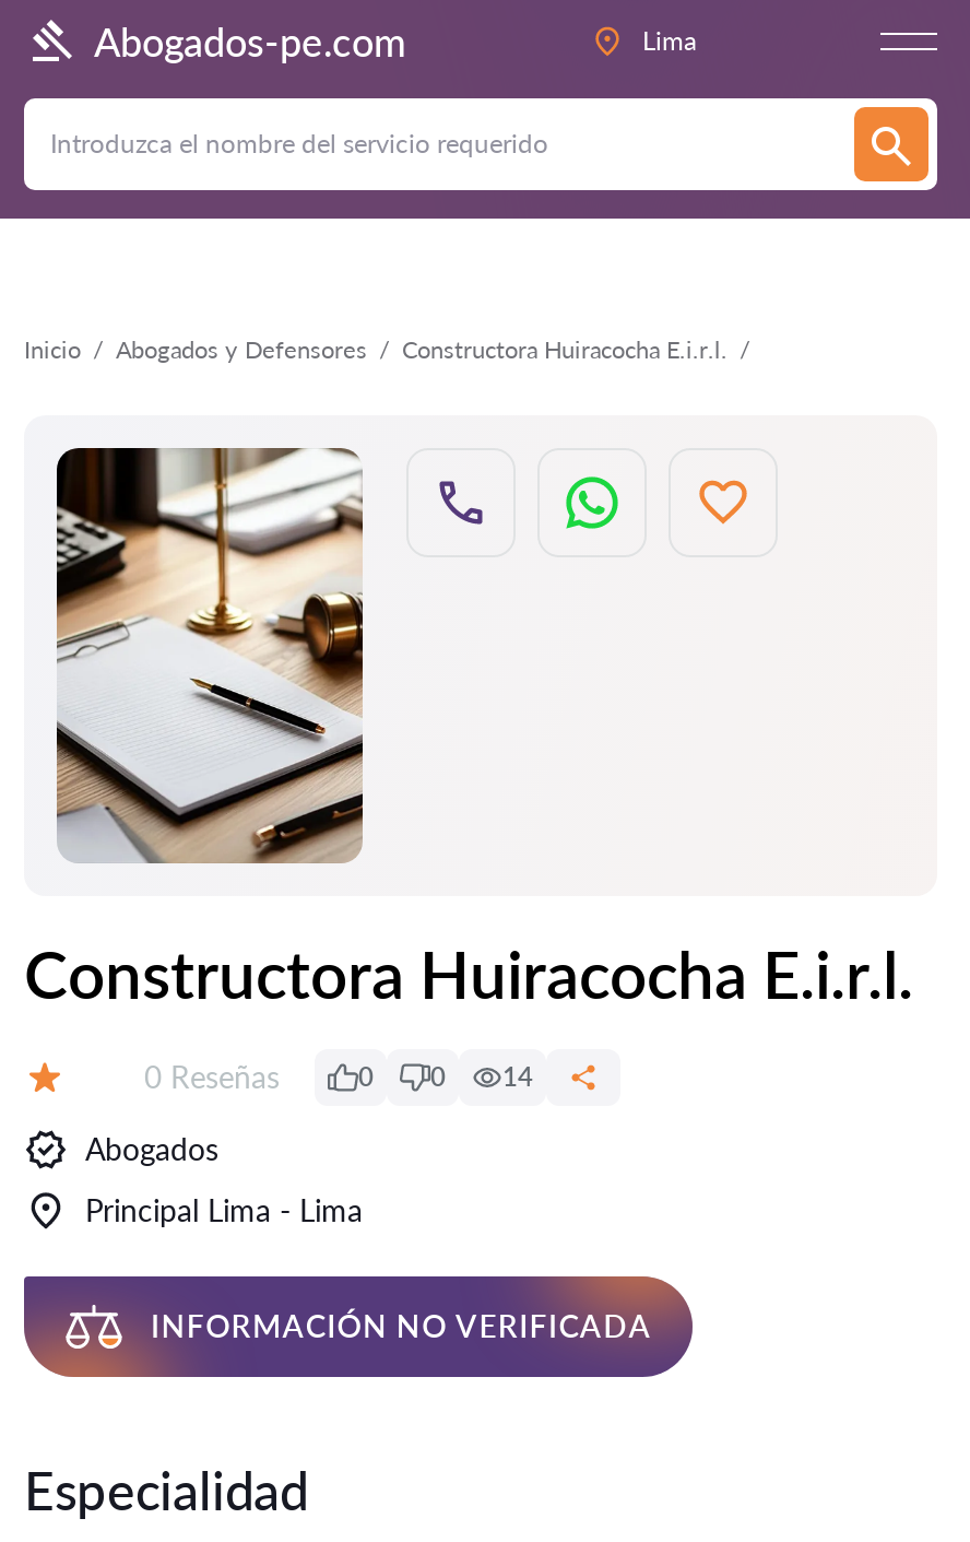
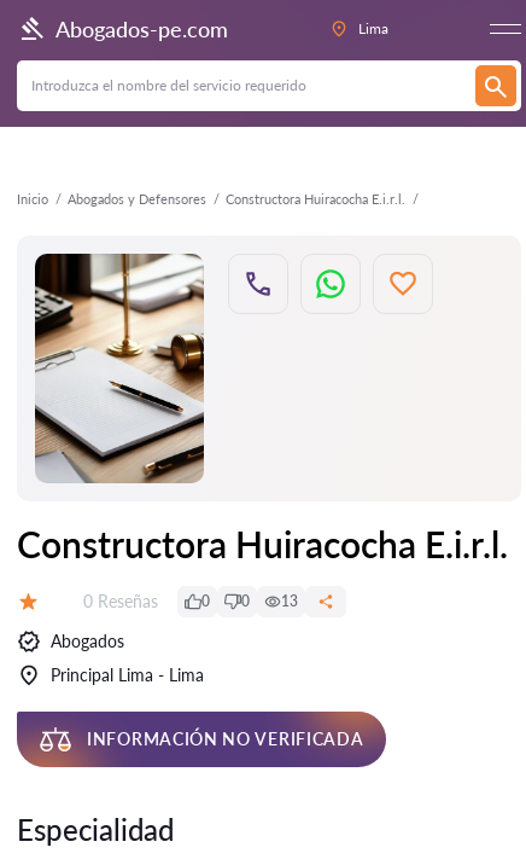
[502,1060,533,1093] 14 -> [281,592,298,610] 13

